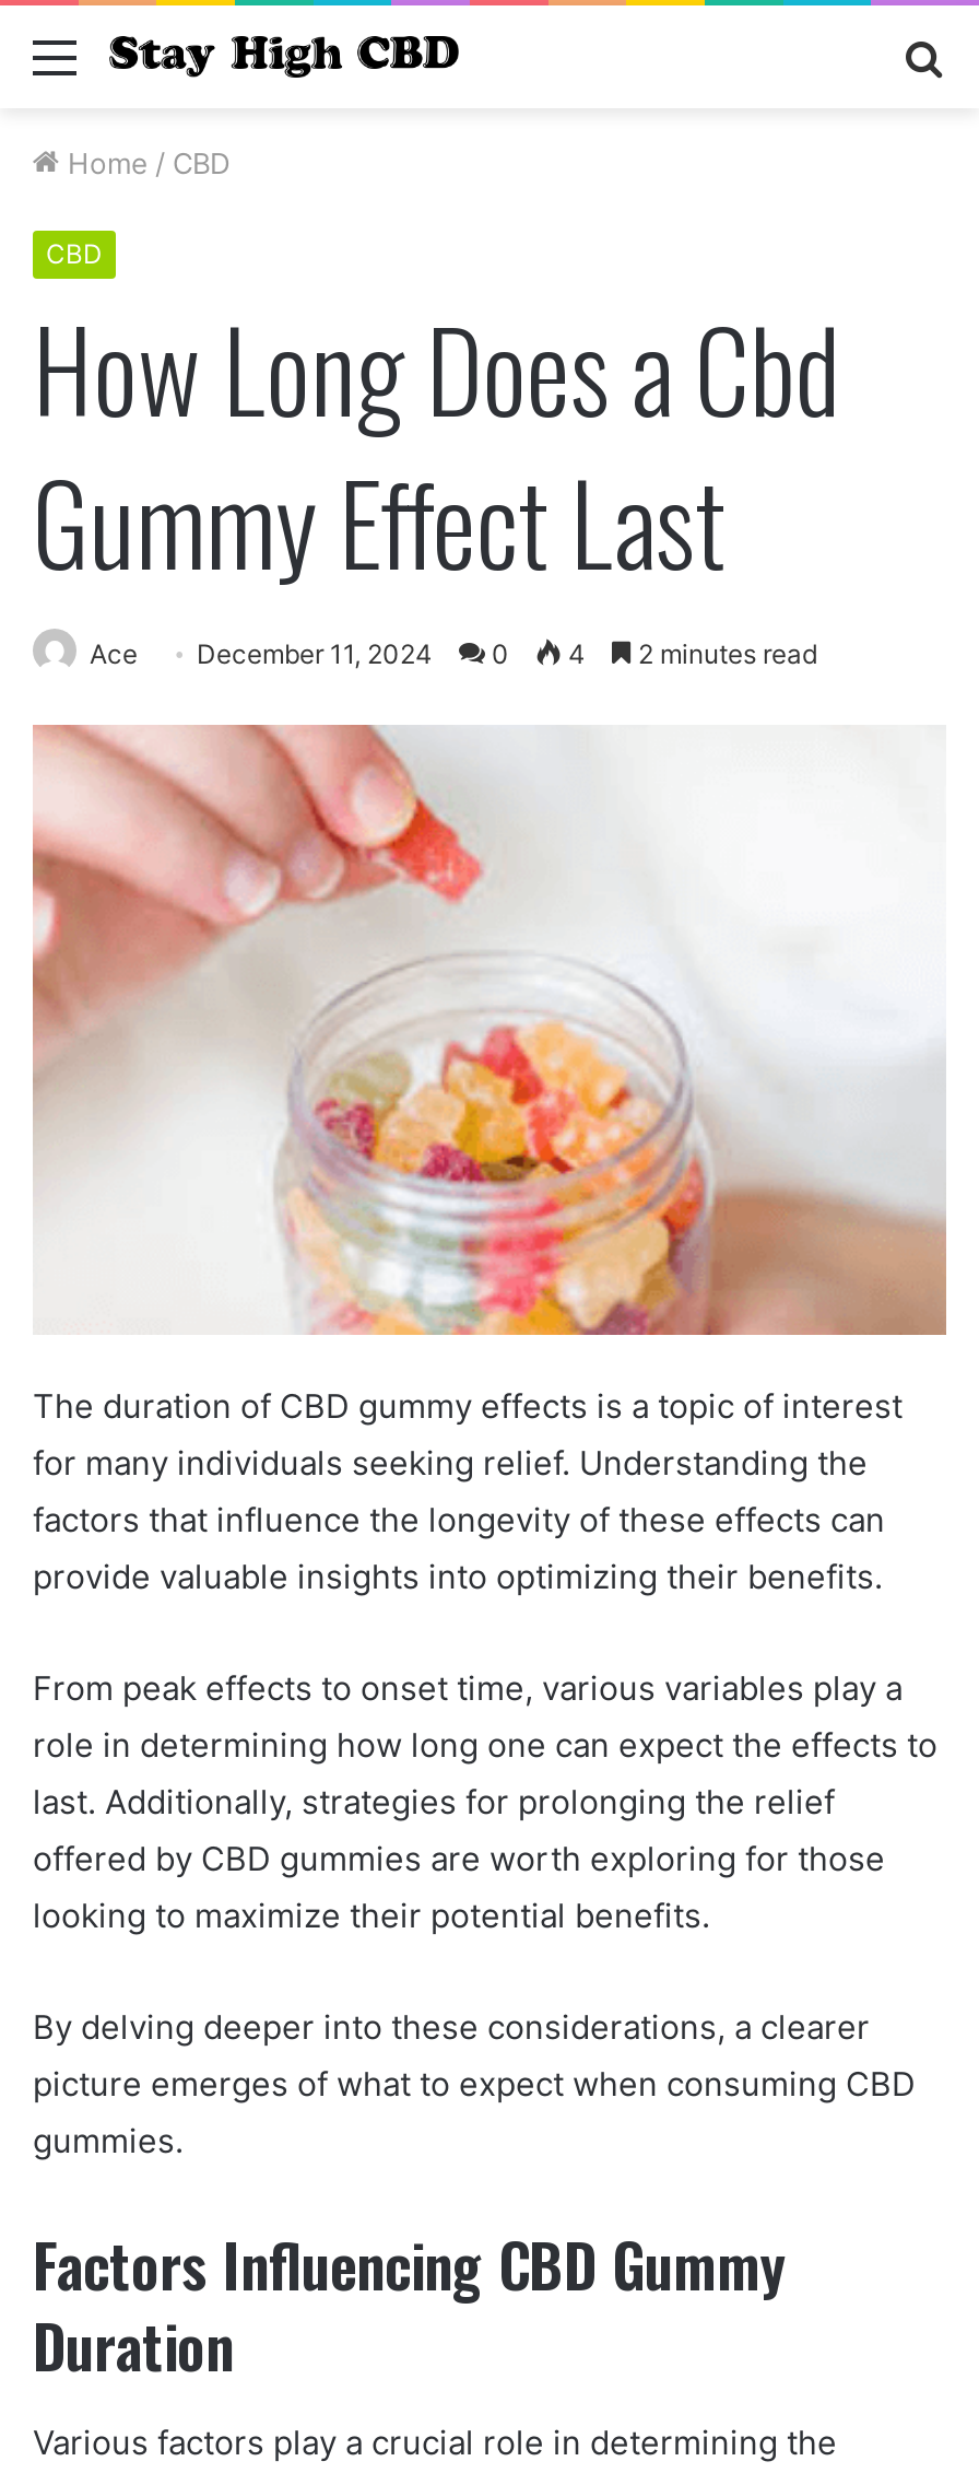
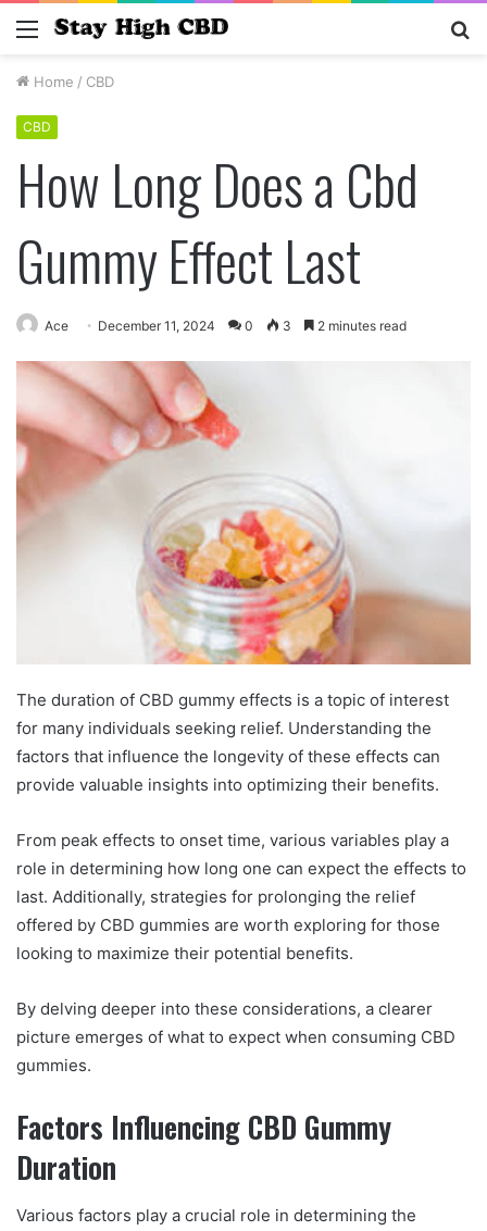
[90,637,817,670] Ace December 11, 2024 0 4 2 minutes read -> [45,317,407,334] Ace December 11, 2024 0 3 2 minutes read

